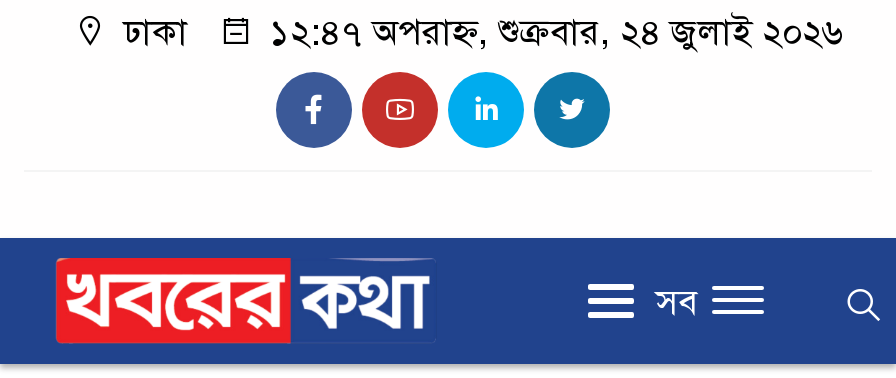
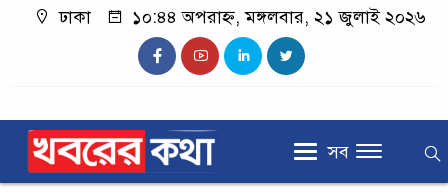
[260,10,844,54] ১২:৪৭ অপরাহ্ন, শুক্রবার, ২৪ জুলাই ২০২৬ -> [126,6,425,28] ১০:৪৪ অপরাহ্ন, মঙ্গলবার, ২১ জুলাই ২০২৬

